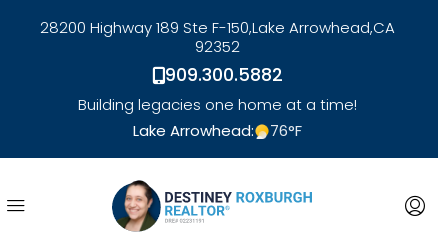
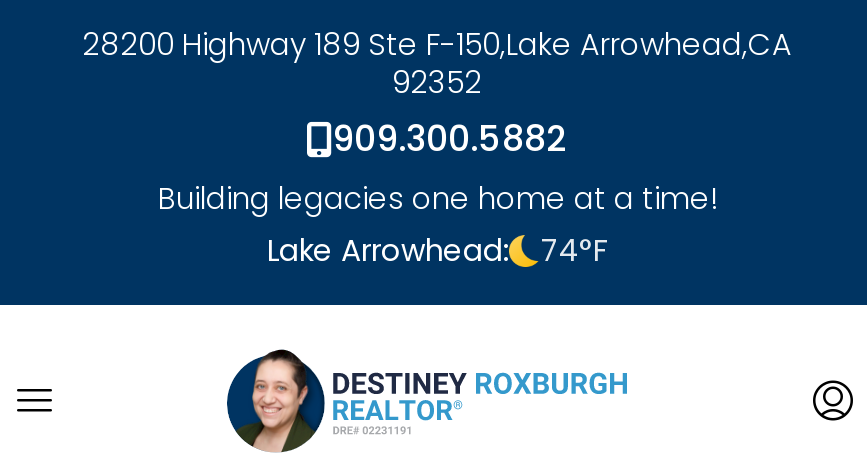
[132,120,301,141] Lake Arrowhead: 76°F -> [267,229,607,271] Lake Arrowhead: 74°F

